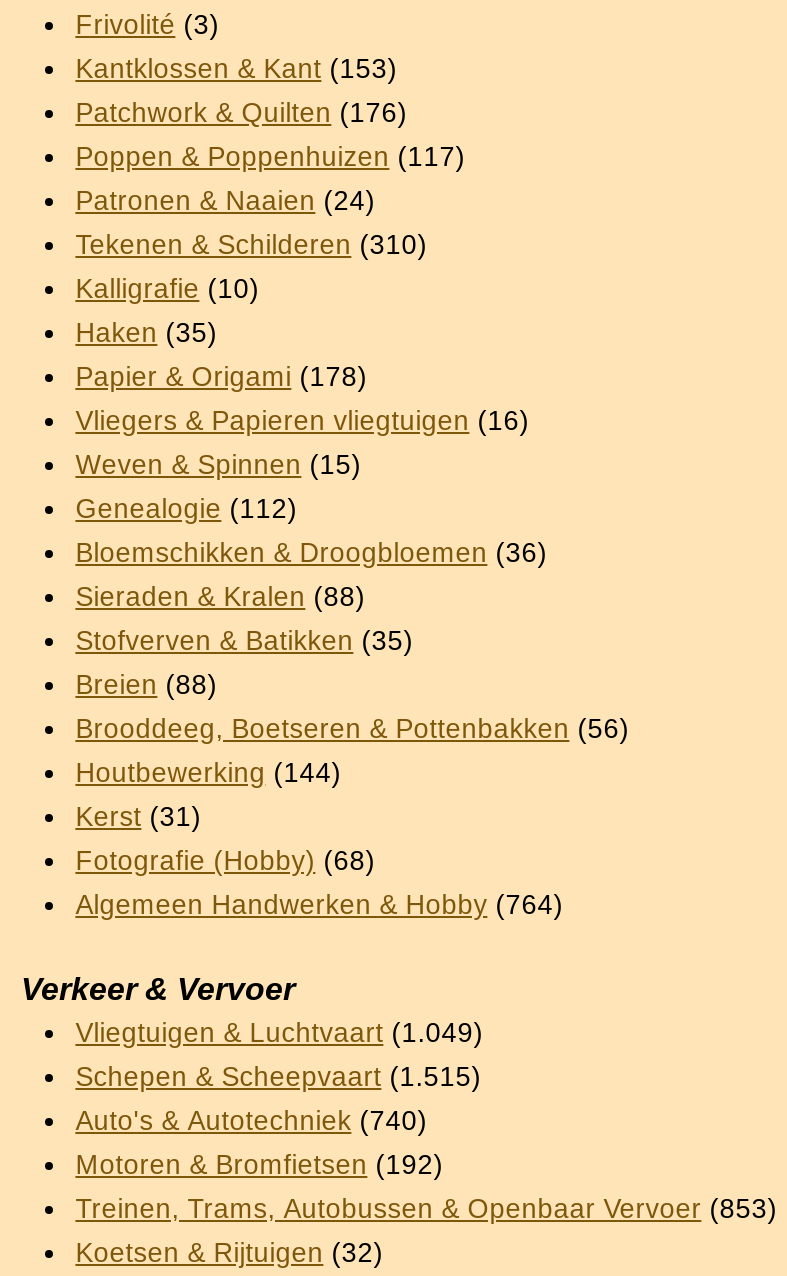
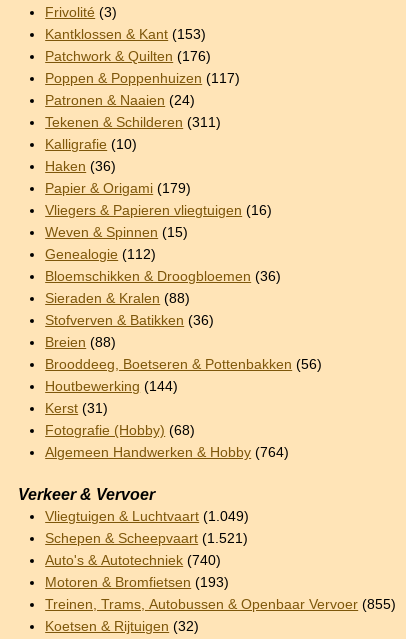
[75,229,427,259] Tekenen & Schilderen (310) -> [45,115,221,130] Tekenen & Schilderen (311)
[75,317,217,347] Haken (35) -> [45,159,116,174] Haken (36)
[75,361,367,391] Papier & Origami (178) -> [45,181,191,196] Papier & Origami (179)
[75,625,413,655] Stofverven & Batikken (35) -> [45,313,214,328] Stofverven & Batikken (36)
[75,1061,481,1091] Schepen & Scheepvaart (1.515) -> [45,531,248,546] Schepen & Scheepvaart (1.521)
[75,1149,443,1179] Motoren & Bromfietsen (192) -> [45,575,229,590] Motoren & Bromfietsen (193)
[75,1193,777,1223] Treinen, Trams, Autobussen & Openbaar Vervoer (853) -> [45,597,396,612] Treinen, Trams, Autobussen & Openbaar Vervoer (855)

